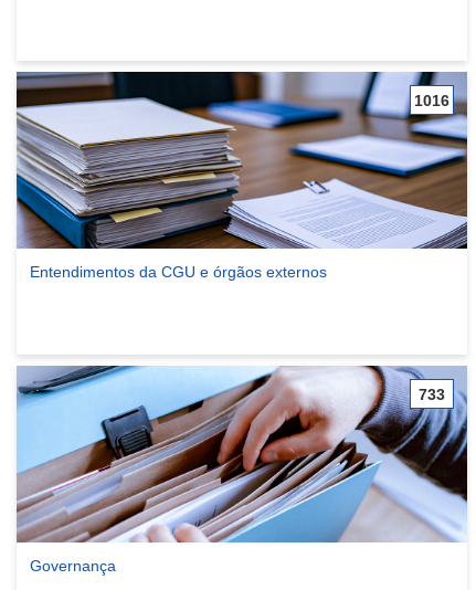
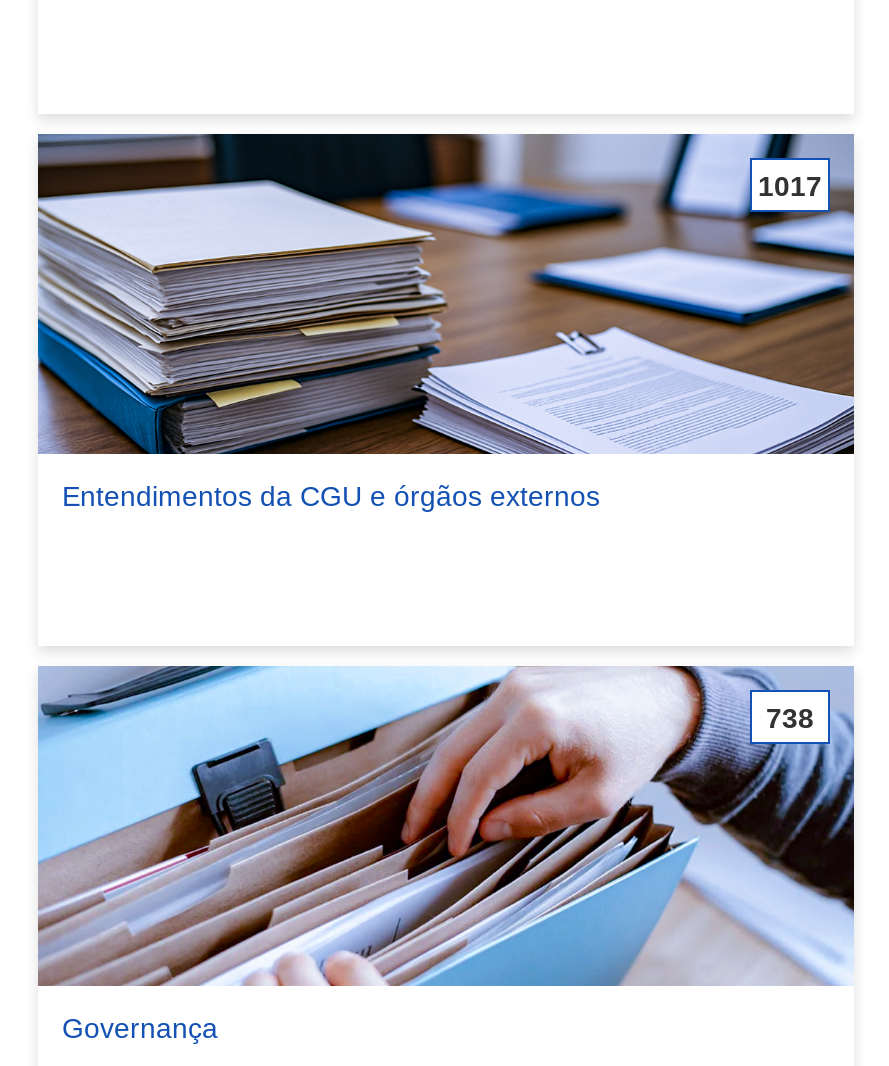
[414,91,449,109] 1016 -> [758,169,822,201] 1017
[419,385,445,403] 733 -> [766,701,814,733] 738

